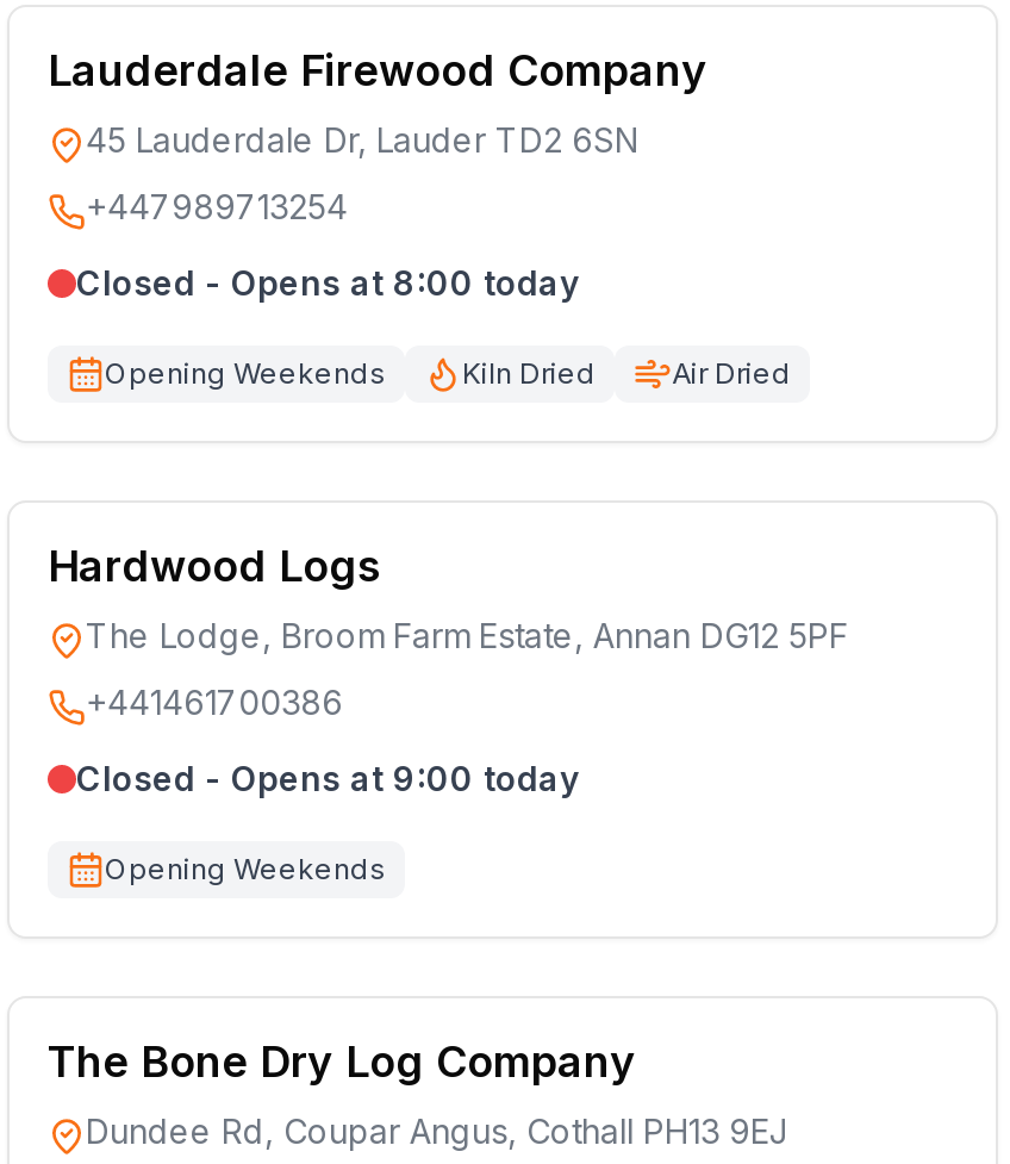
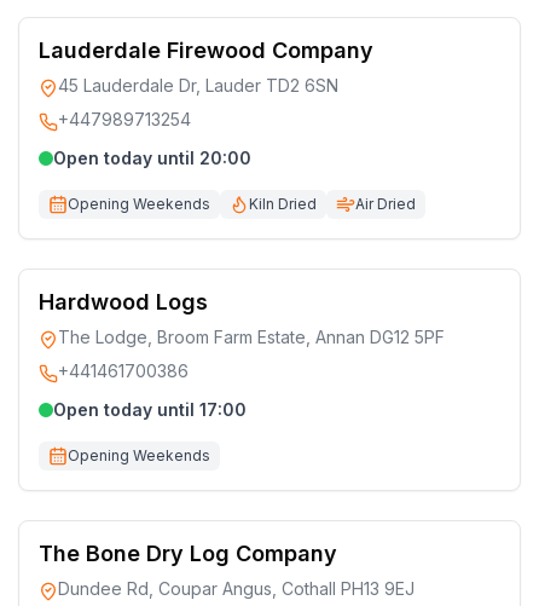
[76,262,579,303] Closed - Opens at 8:00 today -> [53,148,251,168] Open today until 20:00
[76,758,579,798] Closed - Opens at 9:00 today -> [53,399,247,420] Open today until 17:00

